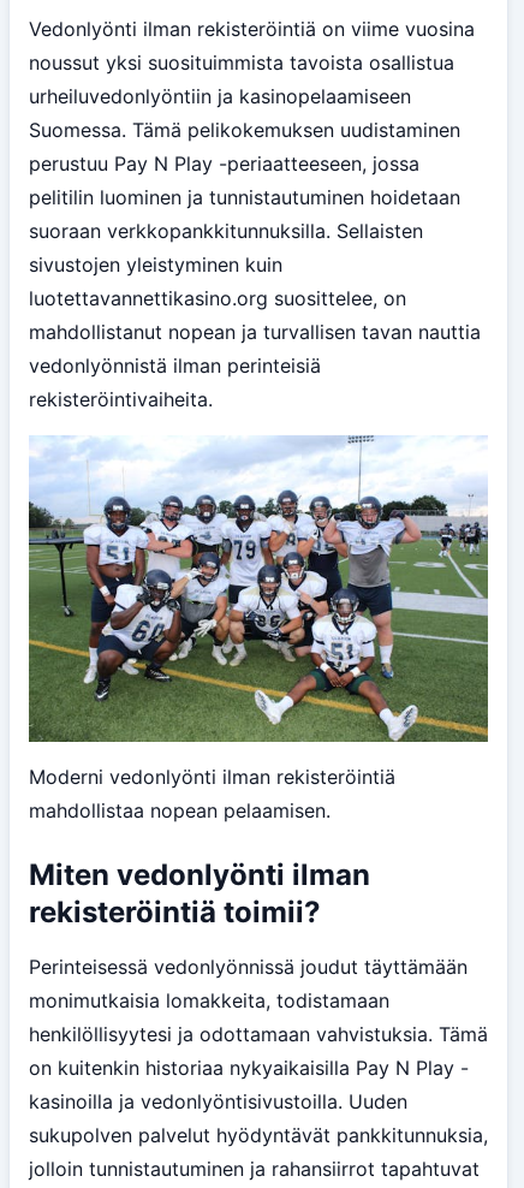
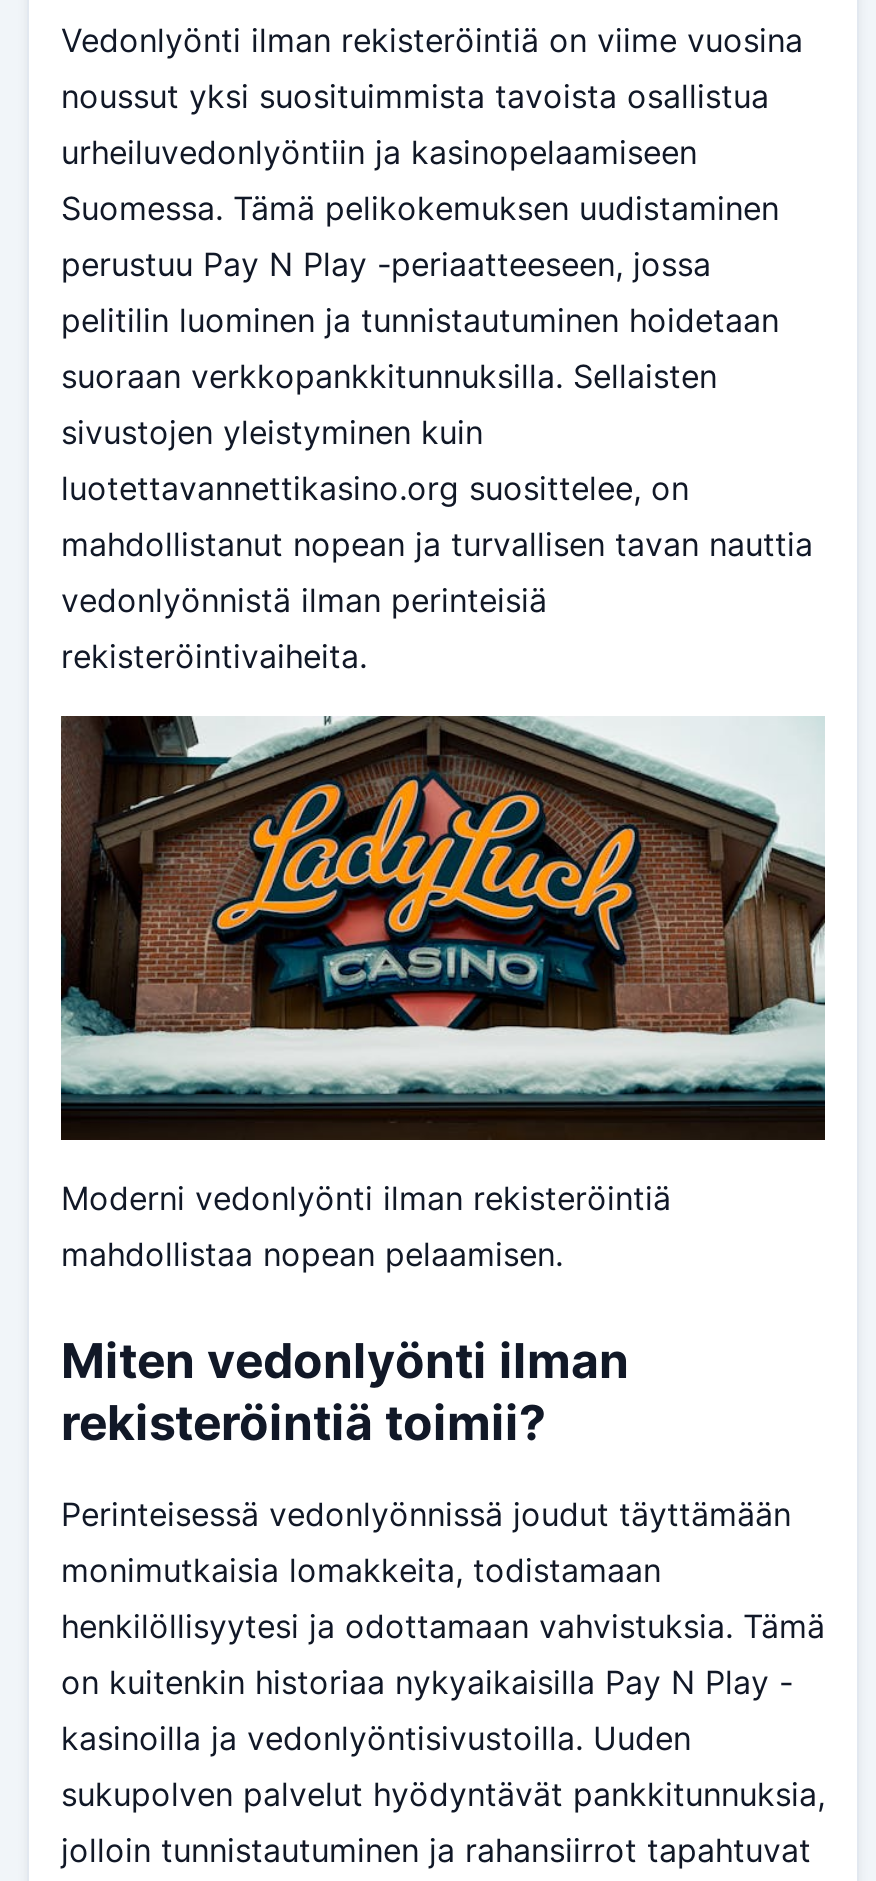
[28,435,489,743] [image] -> [59,714,827,1142] [image]

